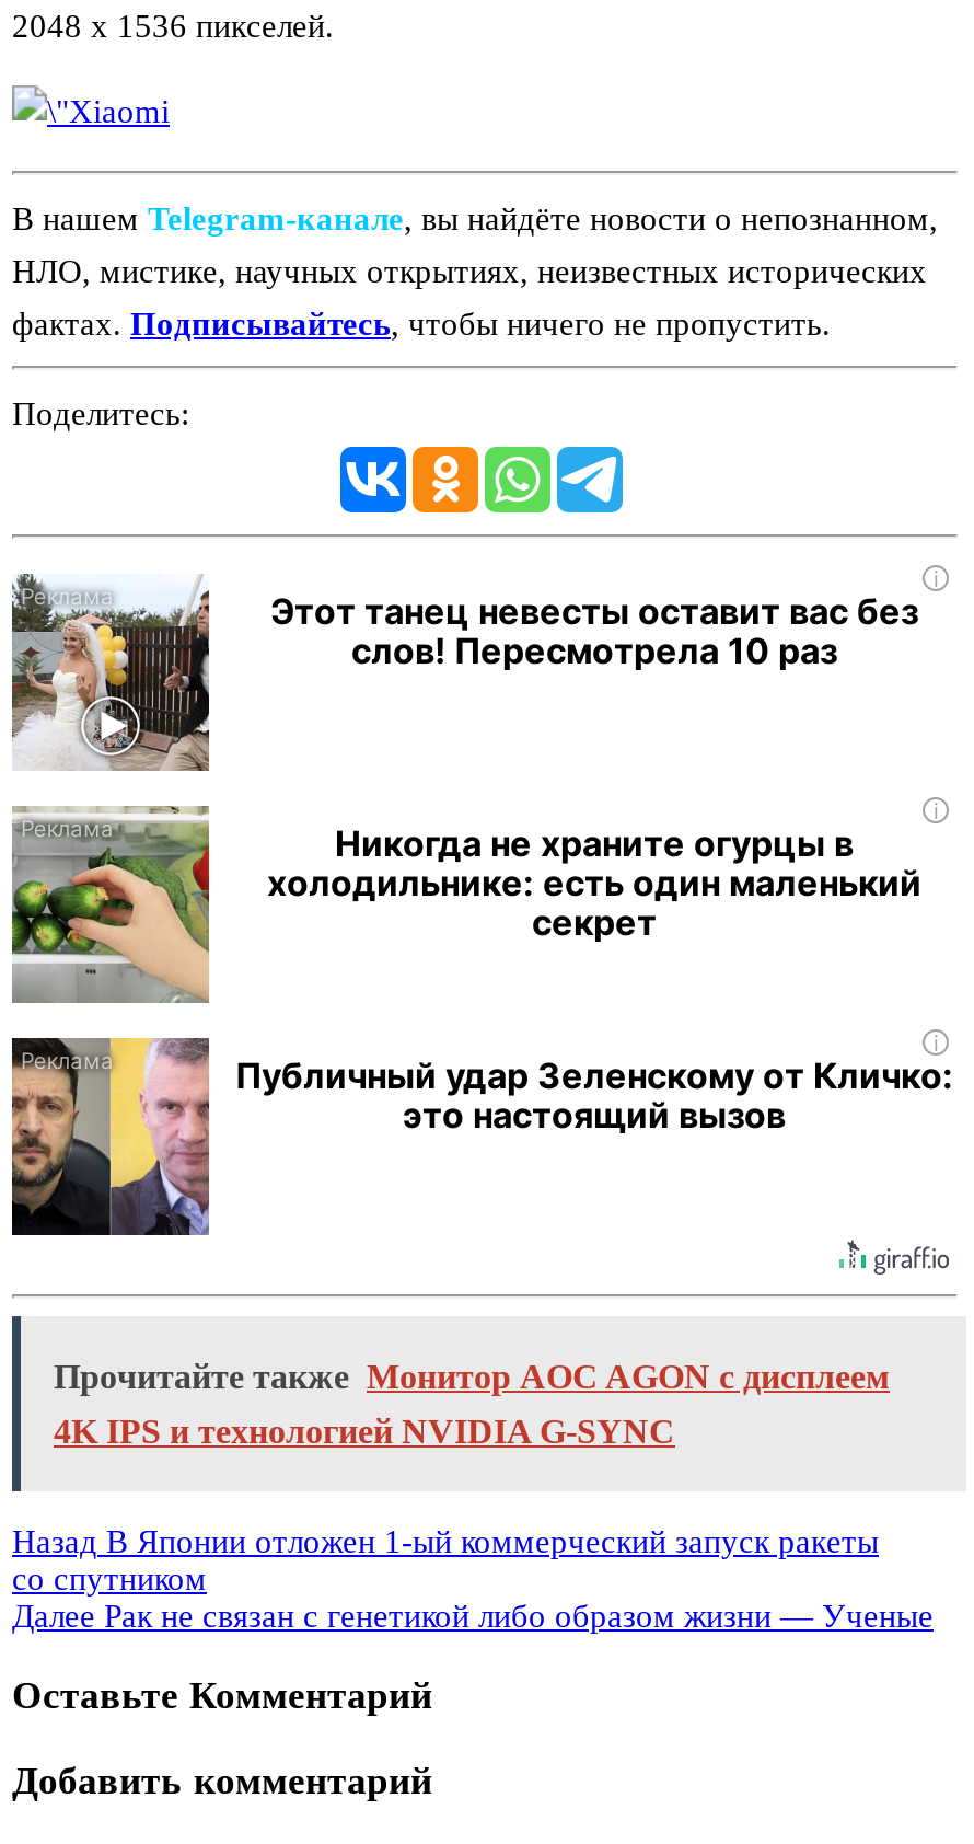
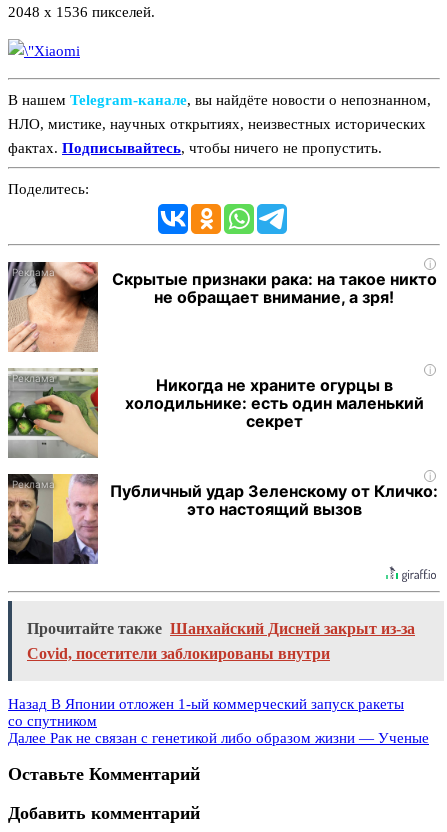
[10,574,918,771] [image] | Этот танец невесты оставит вас без | слов! Пересмотрела 10 раз -> [7,261,436,352] [image] | Скрытые признаки рака: на такое никто | не обращает внимание, а зря!
[54,1357,890,1394] Прочитайте также Монитор AOC AGON с дисплеем -> [27,620,415,637] Прочитайте также Шанхайский Дисней закрыт из-за
[54,1412,675,1449] 4K IPS и технологией NVIDIA G-SYNC -> [27,645,330,662] Covid, посетители заблокированы внутри

